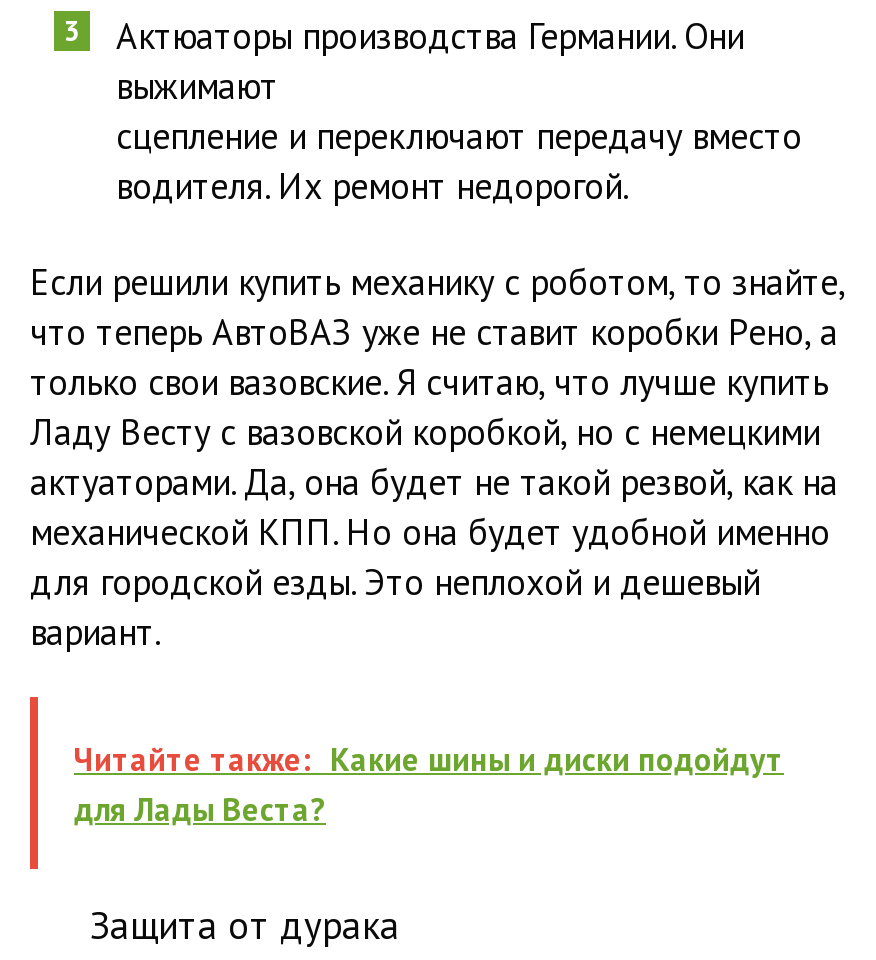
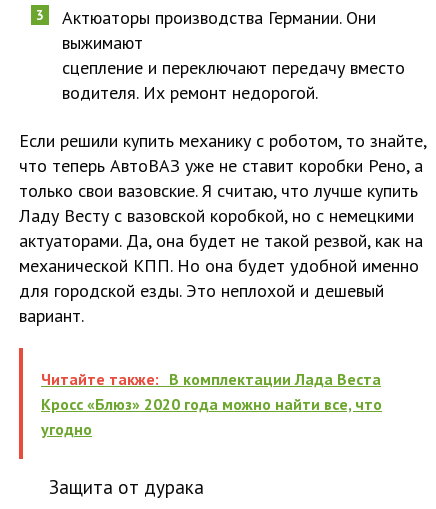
[74,738,784,828] Читайте также: Какие шины и диски подойдут | для Лады Веста? -> [41,369,382,439] Читайте также: В комплектации Лада Веста | Кросс «Блюз» 2020 года можно найти все, что | угодно

